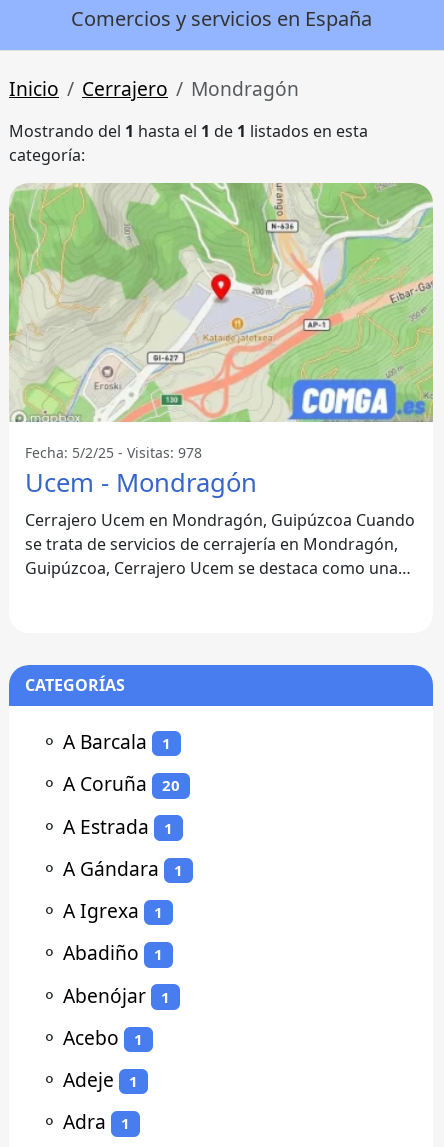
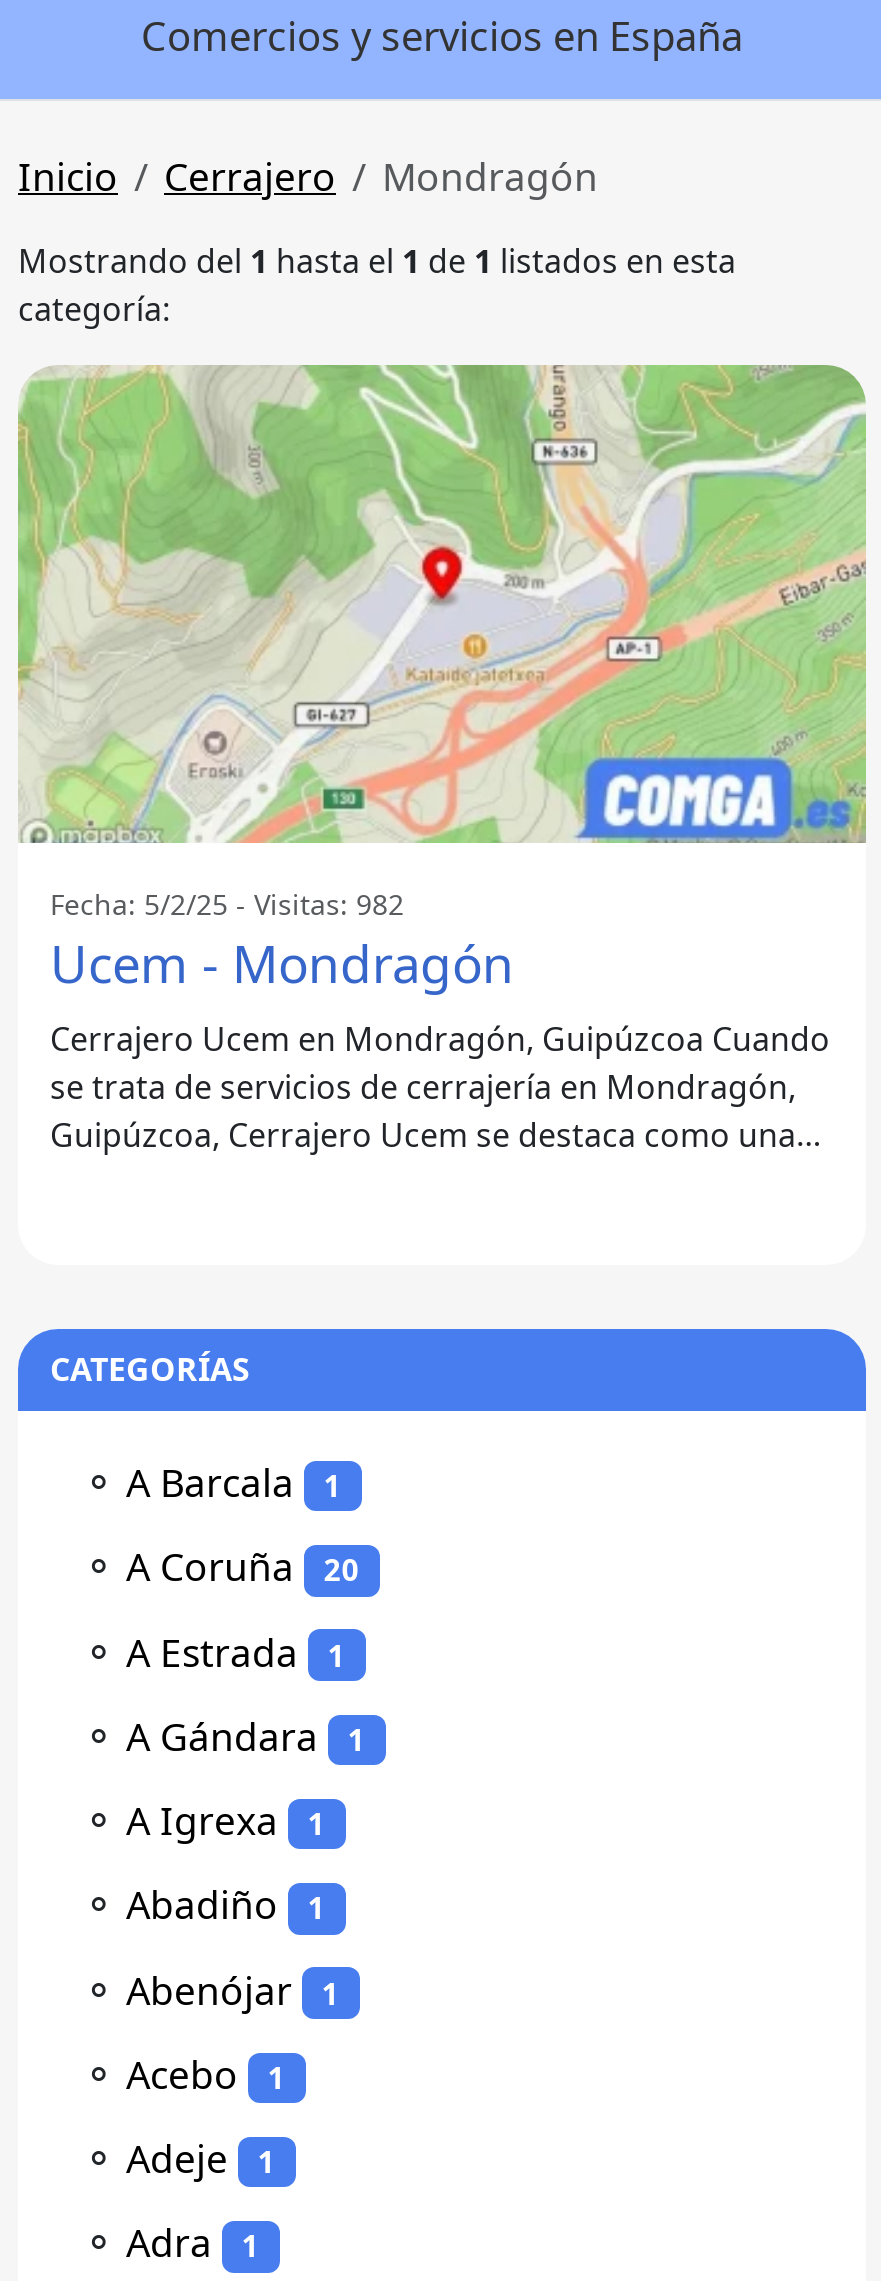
[25,442,202,461] Fecha: 5/2/25 - Visitas: 978 -> [50,884,404,922] Fecha: 5/2/25 - Visitas: 982

